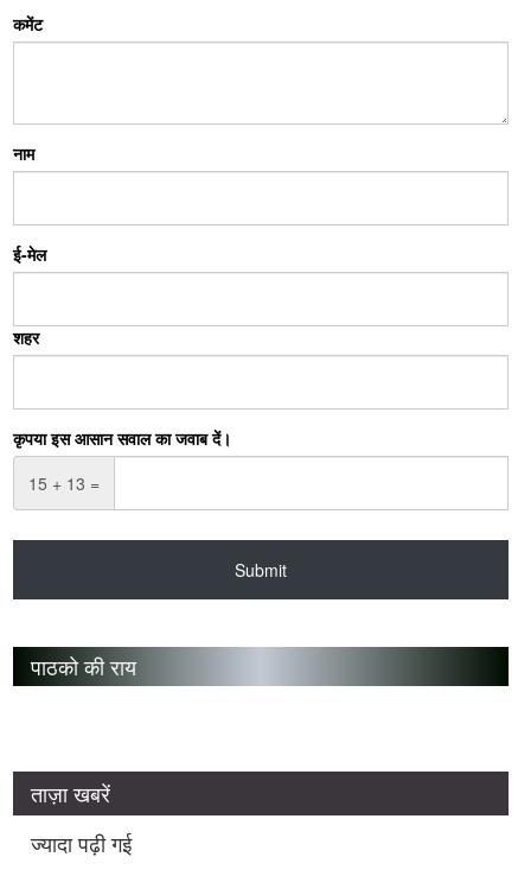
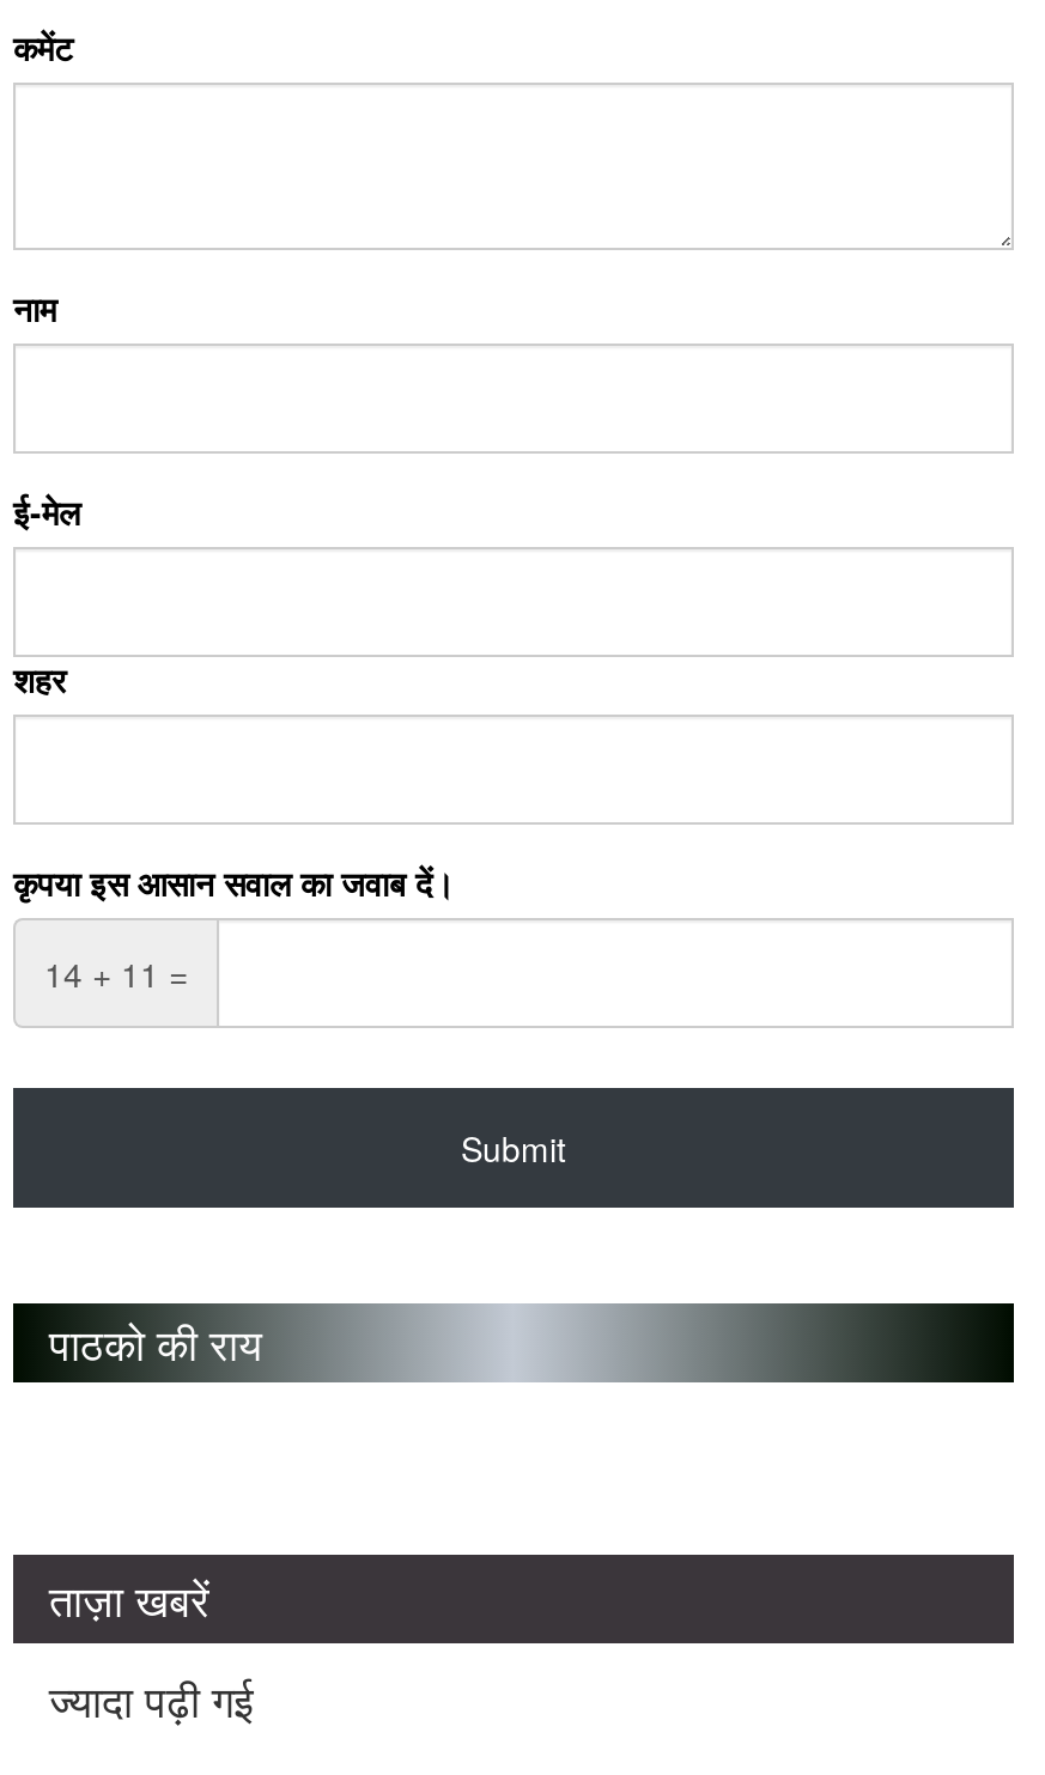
[28,471,100,495] 15 + 13 = -> [44,949,188,997] 14 + 11 =

